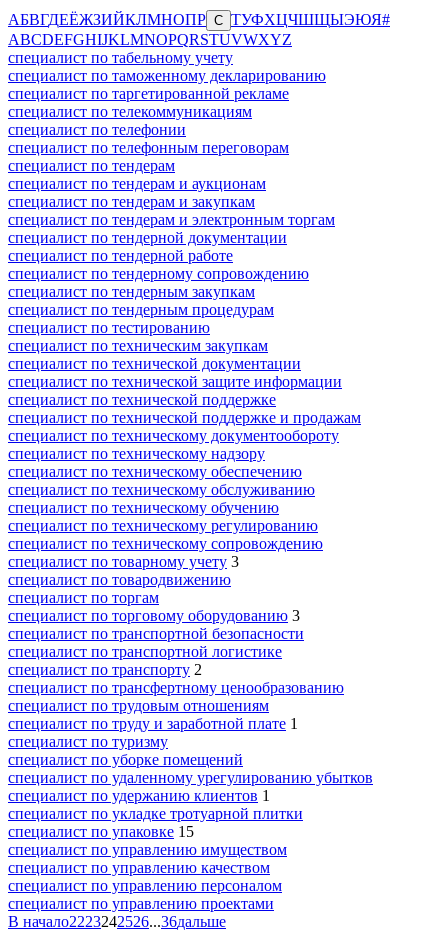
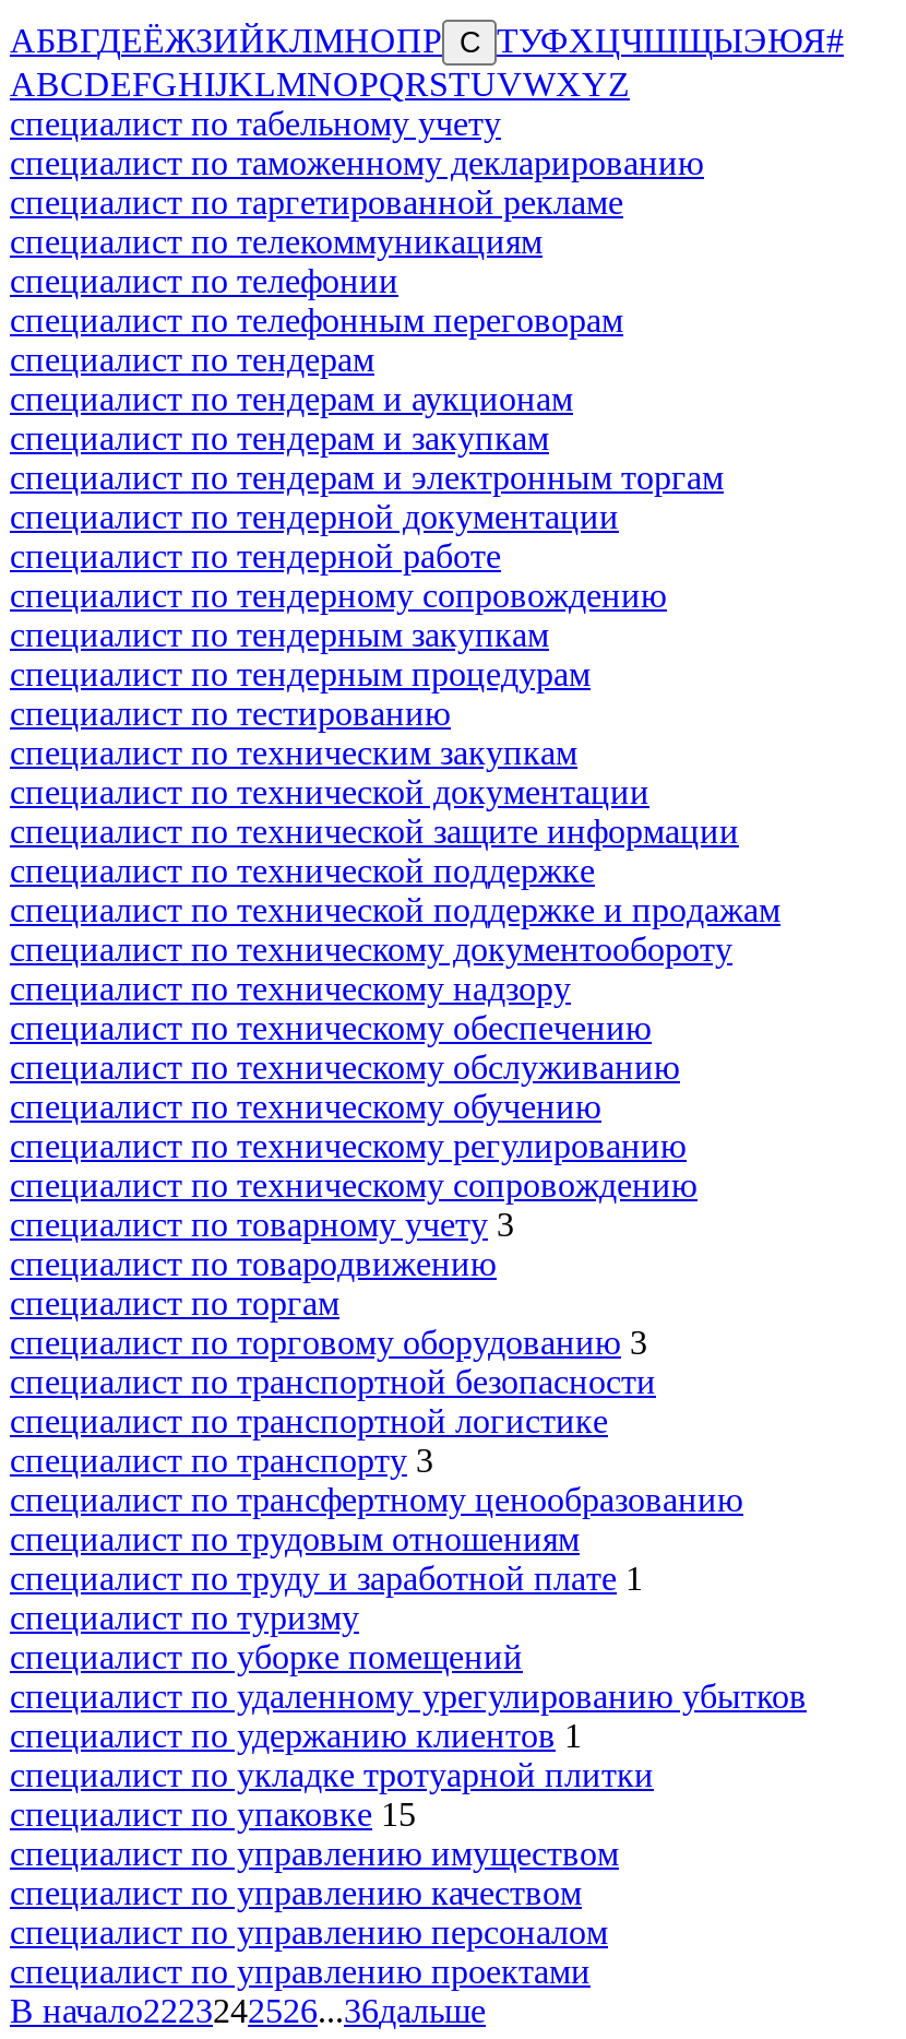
[8,661,202,678] специалист по транспорту 2 -> [10,1441,433,1479] специалист по транспорту 3

